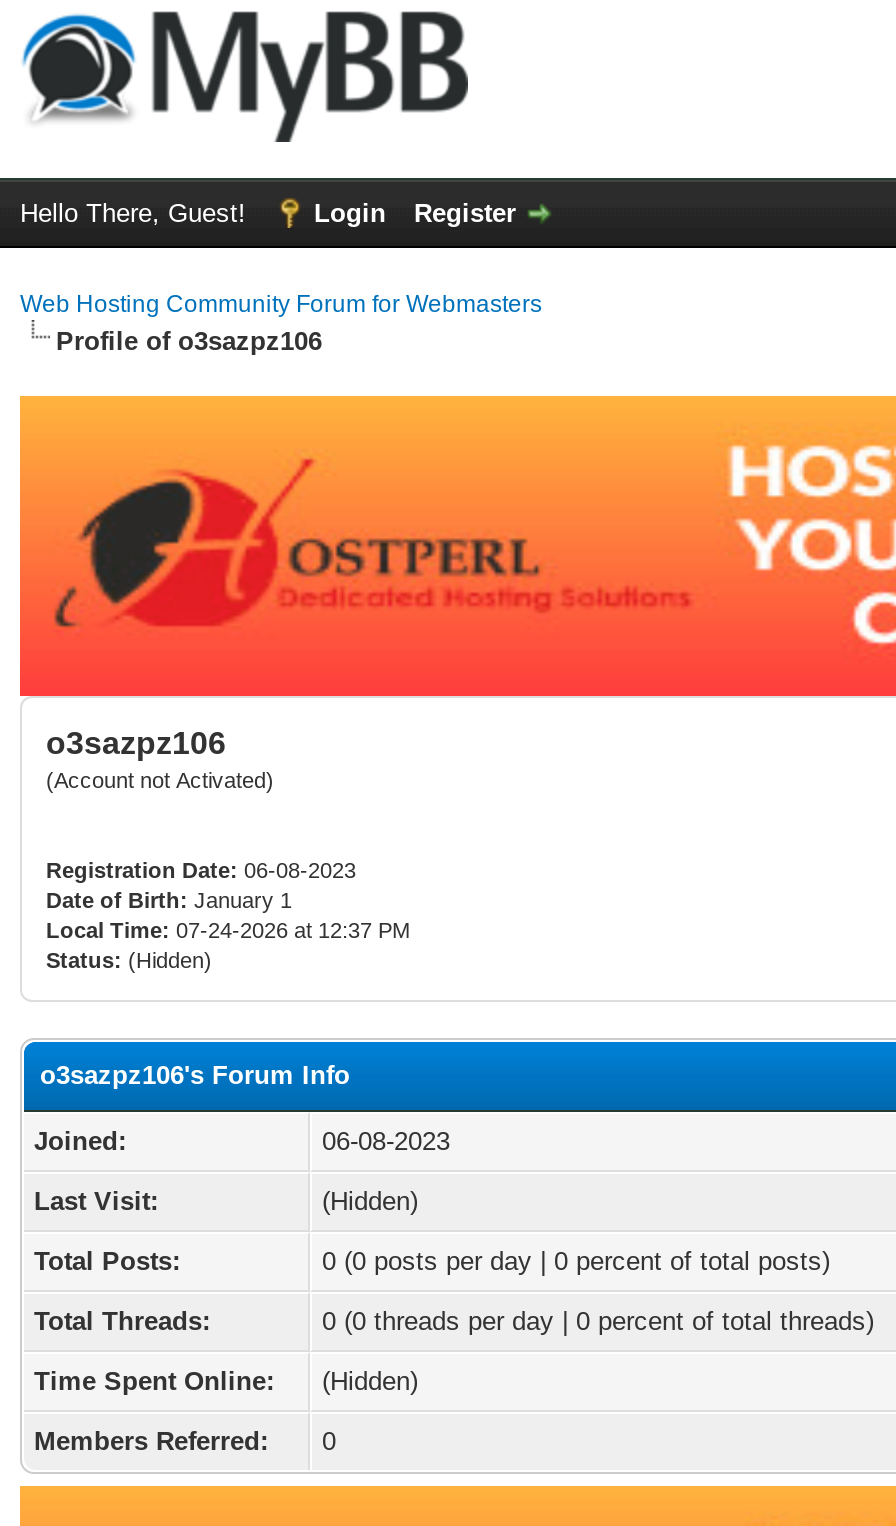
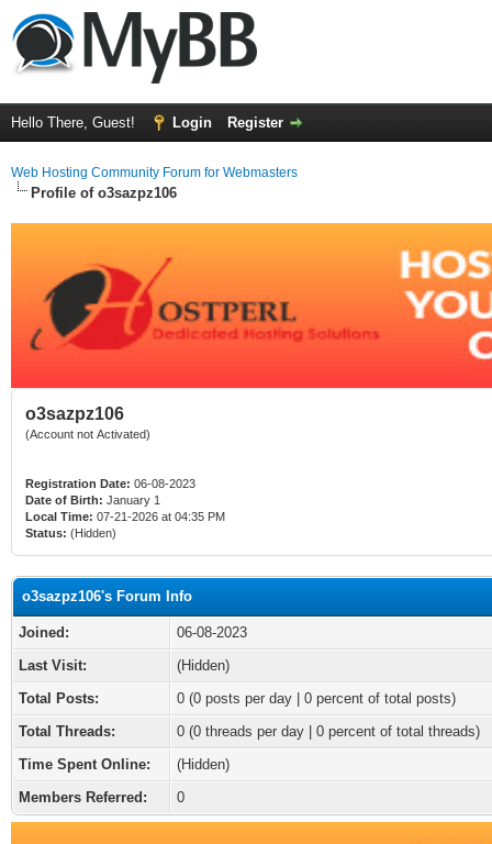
[46,918,410,942] Local Time: 07-24-2026 at 12:37 PM -> [25,510,225,523] Local Time: 07-21-2026 at 04:35 PM

